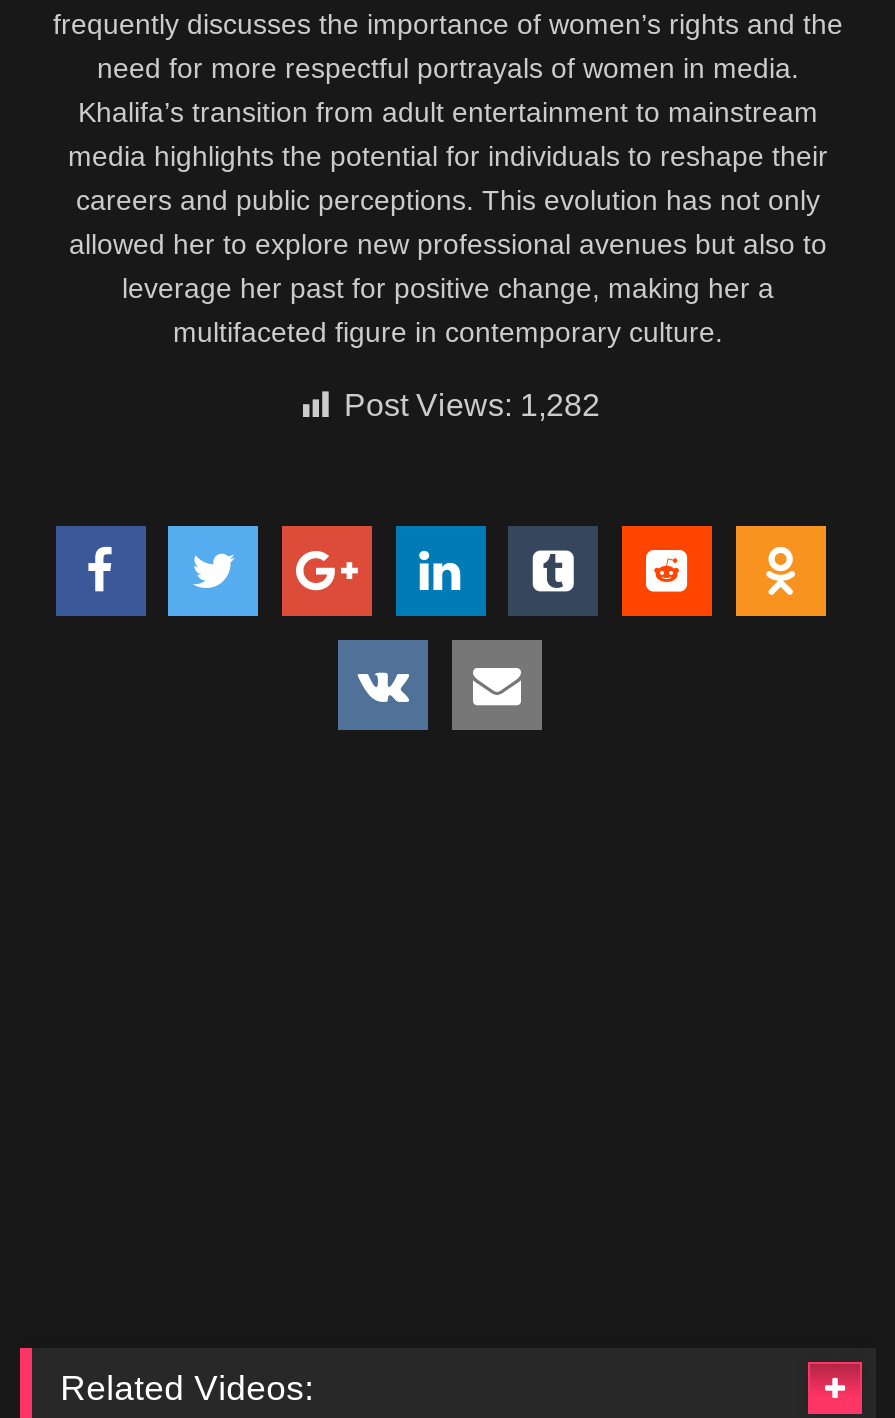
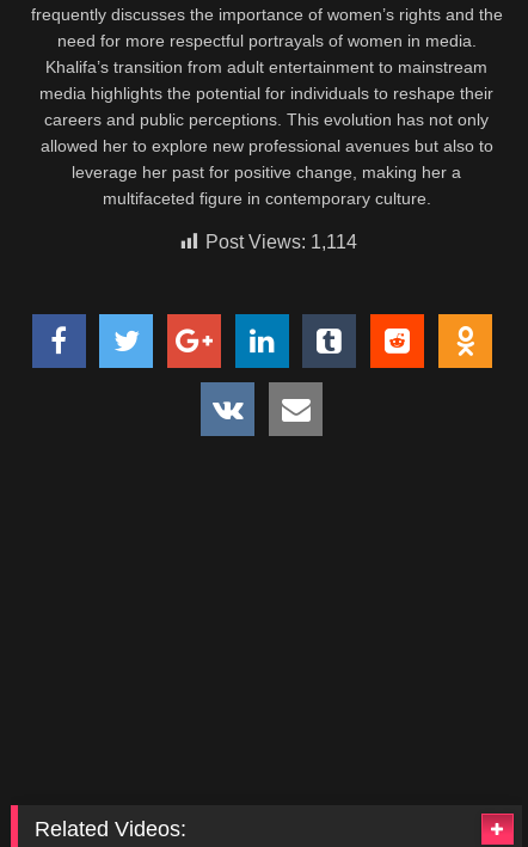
[344,388,600,422] Post Views: 1,282 -> [205,232,357,252] Post Views: 1,114

